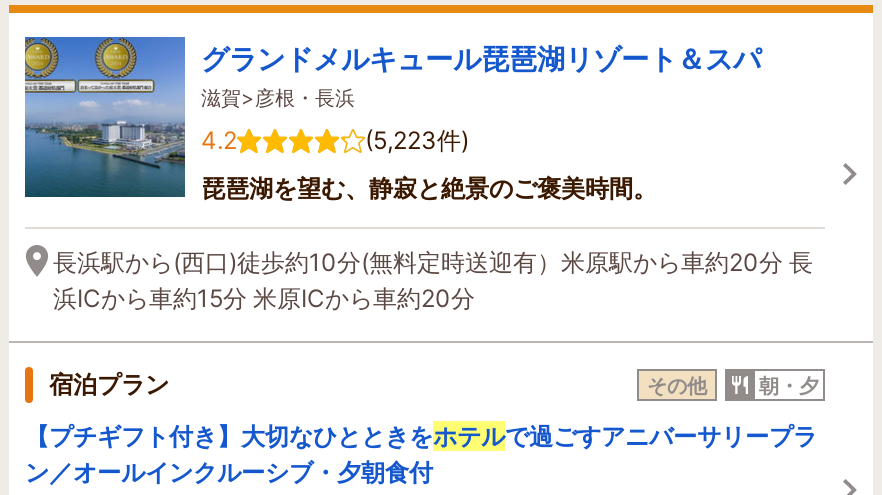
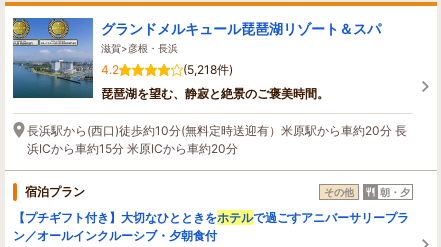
[365,124,469,154] (5,223件) -> [183,62,233,77] (5,218件)

